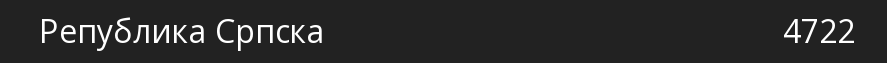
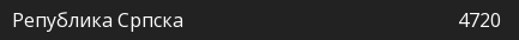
[783,9,855,53] 4722 -> [458,7,501,33] 4720

